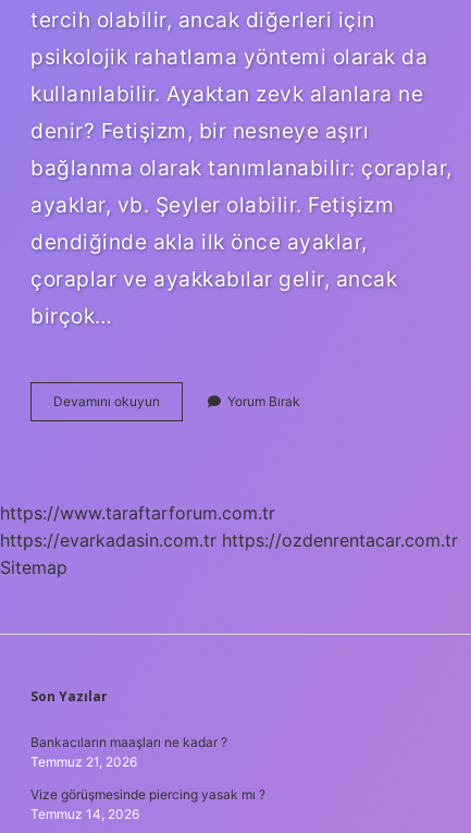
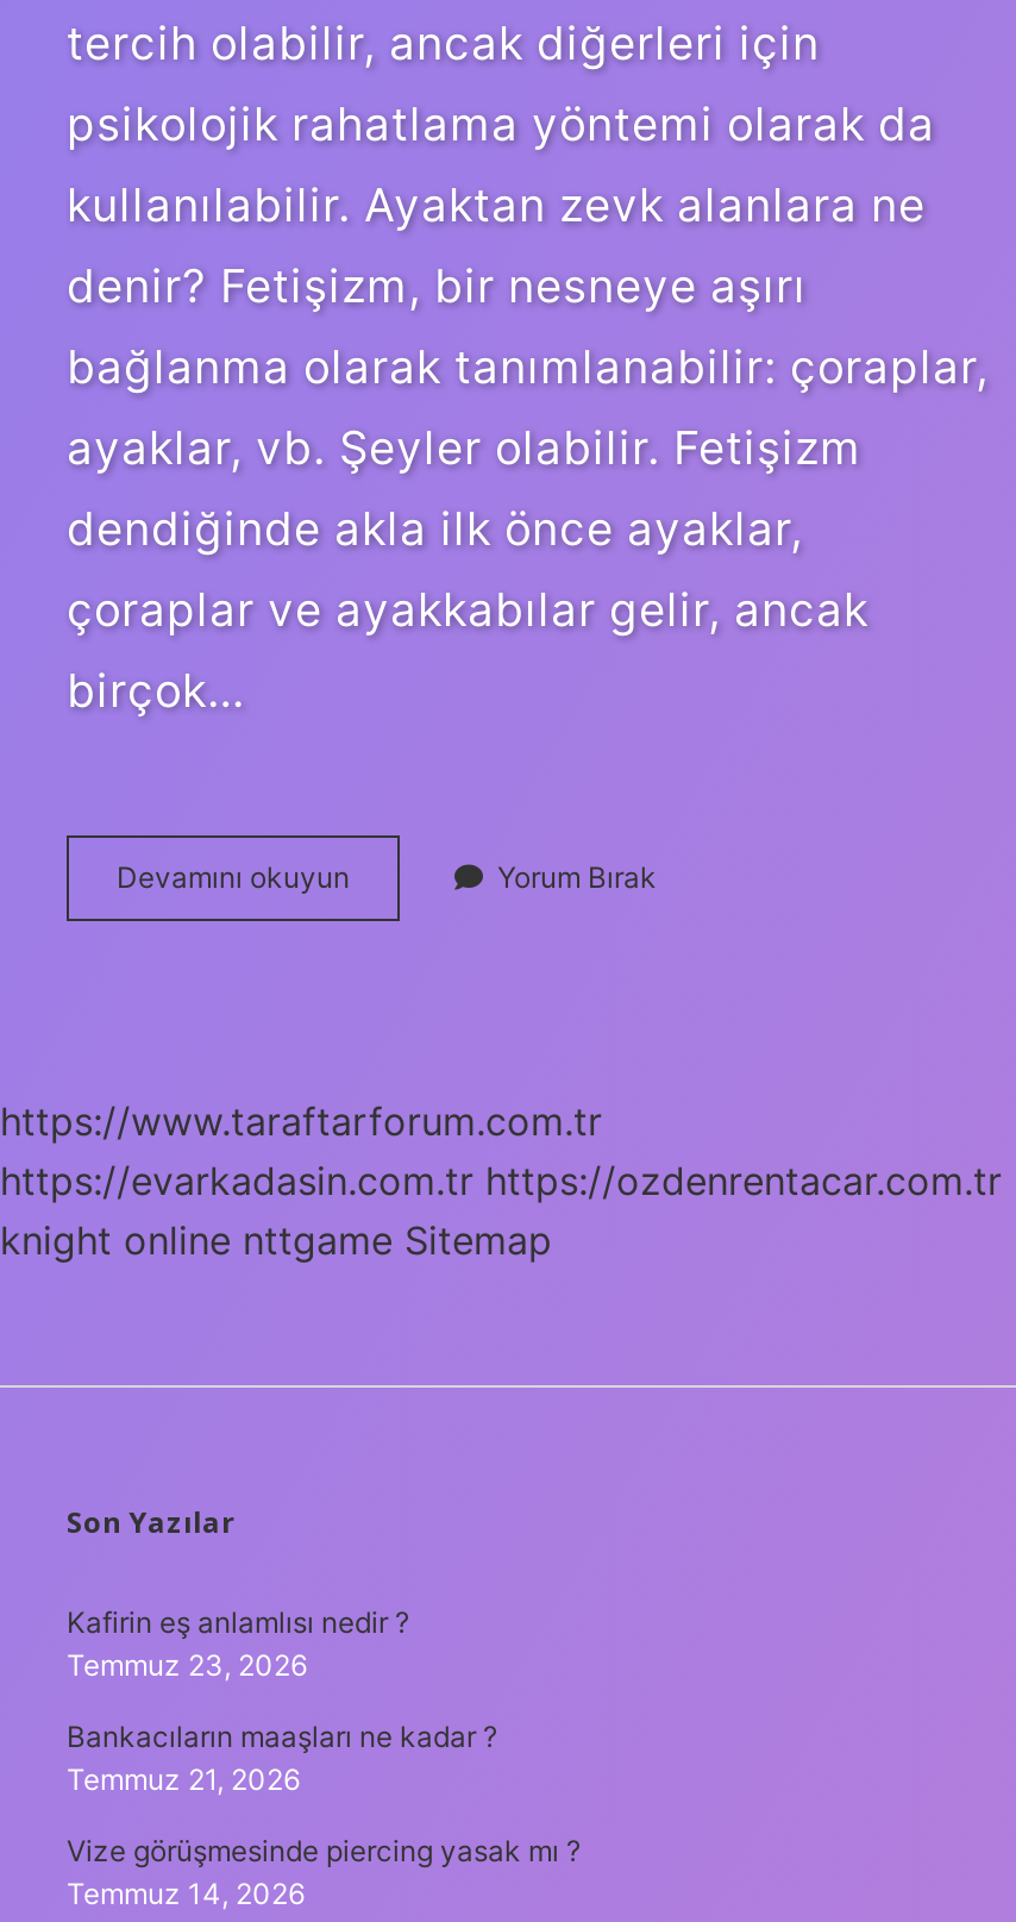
[0,556,67,578] Sitemap -> [0,1216,552,1263] knight online nttgame Sitemap
none -> [67,1604,409,1682] Kafirin eş anlamlısı nedir ? | Temmuz 23, 2026

